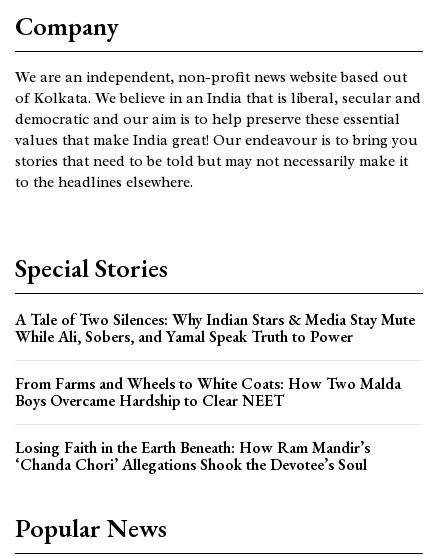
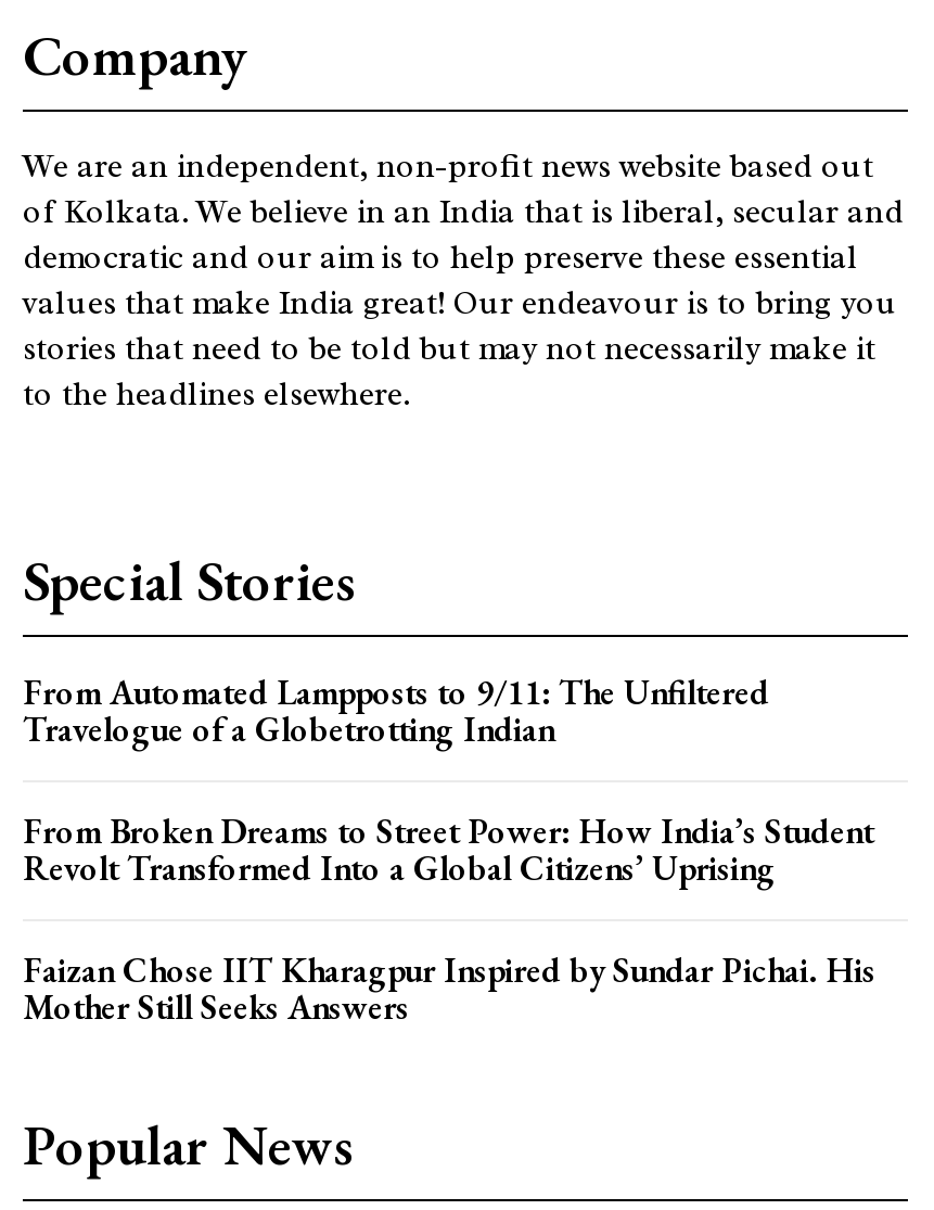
[15,309,415,347] A Tale of Two Silences: Why Indian Stars & Media Stay Mute | While Ali, Sobers, and Yamal Speak Truth to Power -> [23,670,769,752] From Automated Lampposts to 9/11: The Unfiltered | Travelogue of a Globetrotting Indian
[15,373,401,411] From Farms and Wheels to White Coats: How Two Malda | Boys Overcame Hardship to Clear NEET -> [23,808,873,891] From Broken Dreams to Street Power: How India’s Student | Revolt Transformed Into a Global Citizens’ Uprising
[15,437,370,475] Losing Faith in the Earth Beneath: How Ram Mandir’s | ‘Chanda Chori’ Allegations Shook the Devotee’s Soul -> [23,947,875,1030] Faizan Chose IIT Kharagpur Inspired by Sundar Pichai. His | Mother Still Seeks Answers

